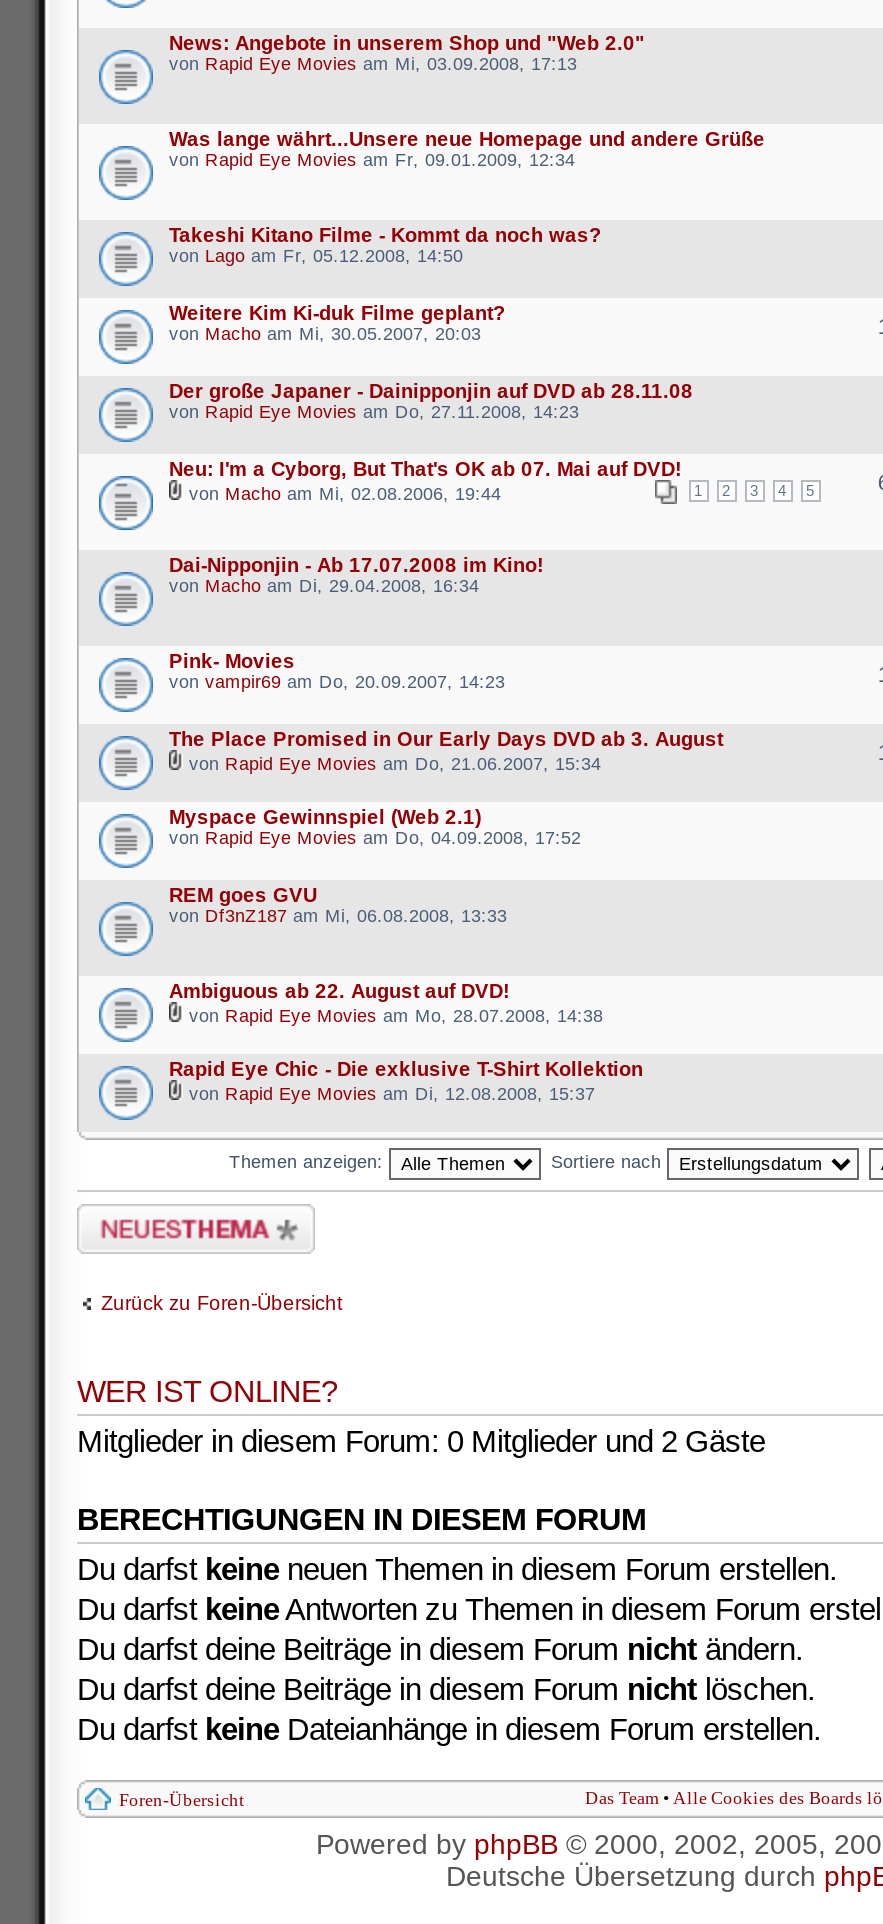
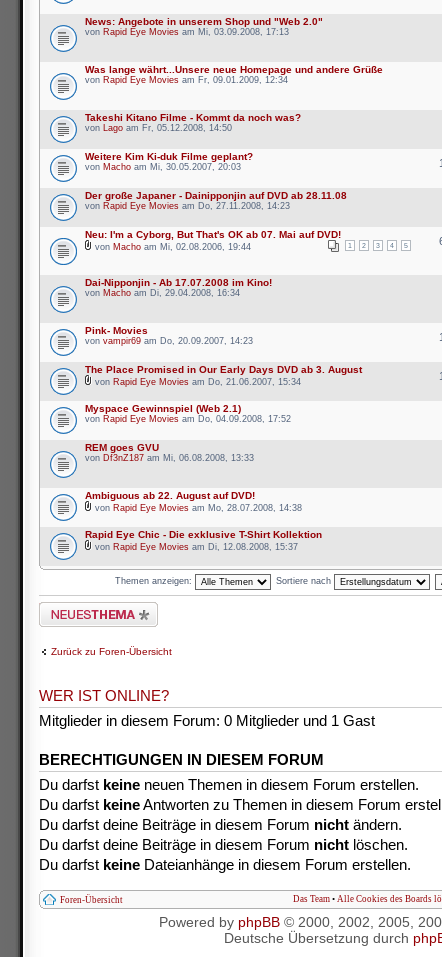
[77,1425,765,1459] Mitglieder in diesem Forum: 0 Mitglieder und 2 Gäste -> [39,712,375,729] Mitglieder in diesem Forum: 0 Mitglieder und 1 Gast

